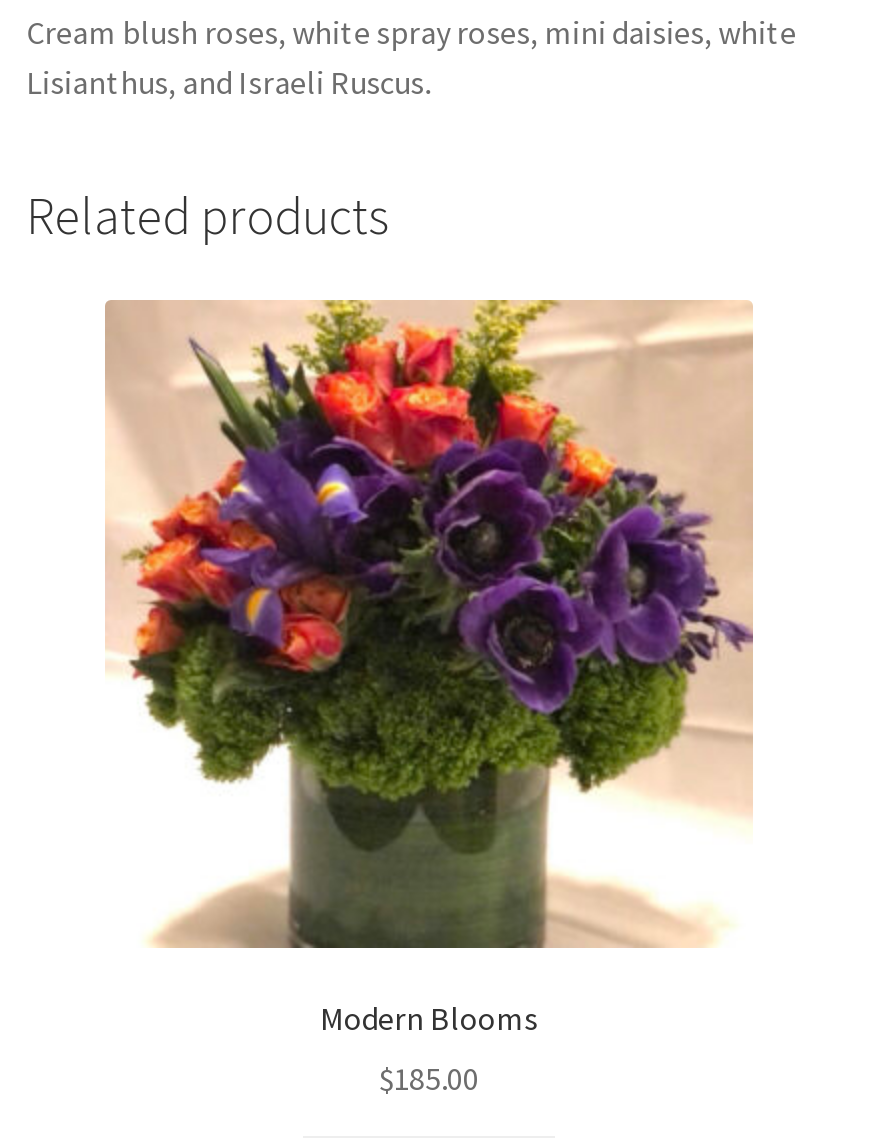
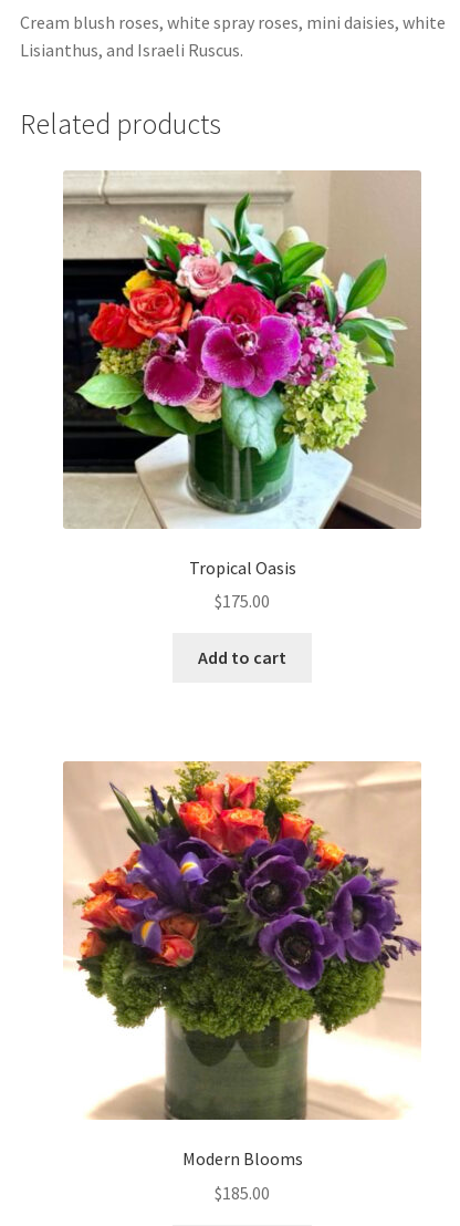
none -> [62,170,422,668] [image] | Tropical Oasis | $175.00 | Add to cart

